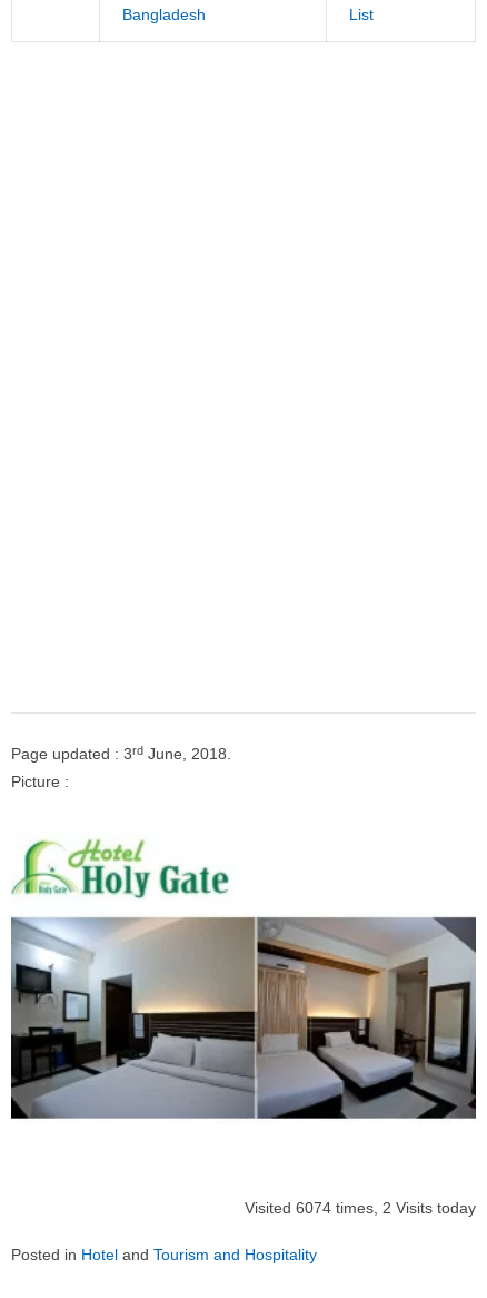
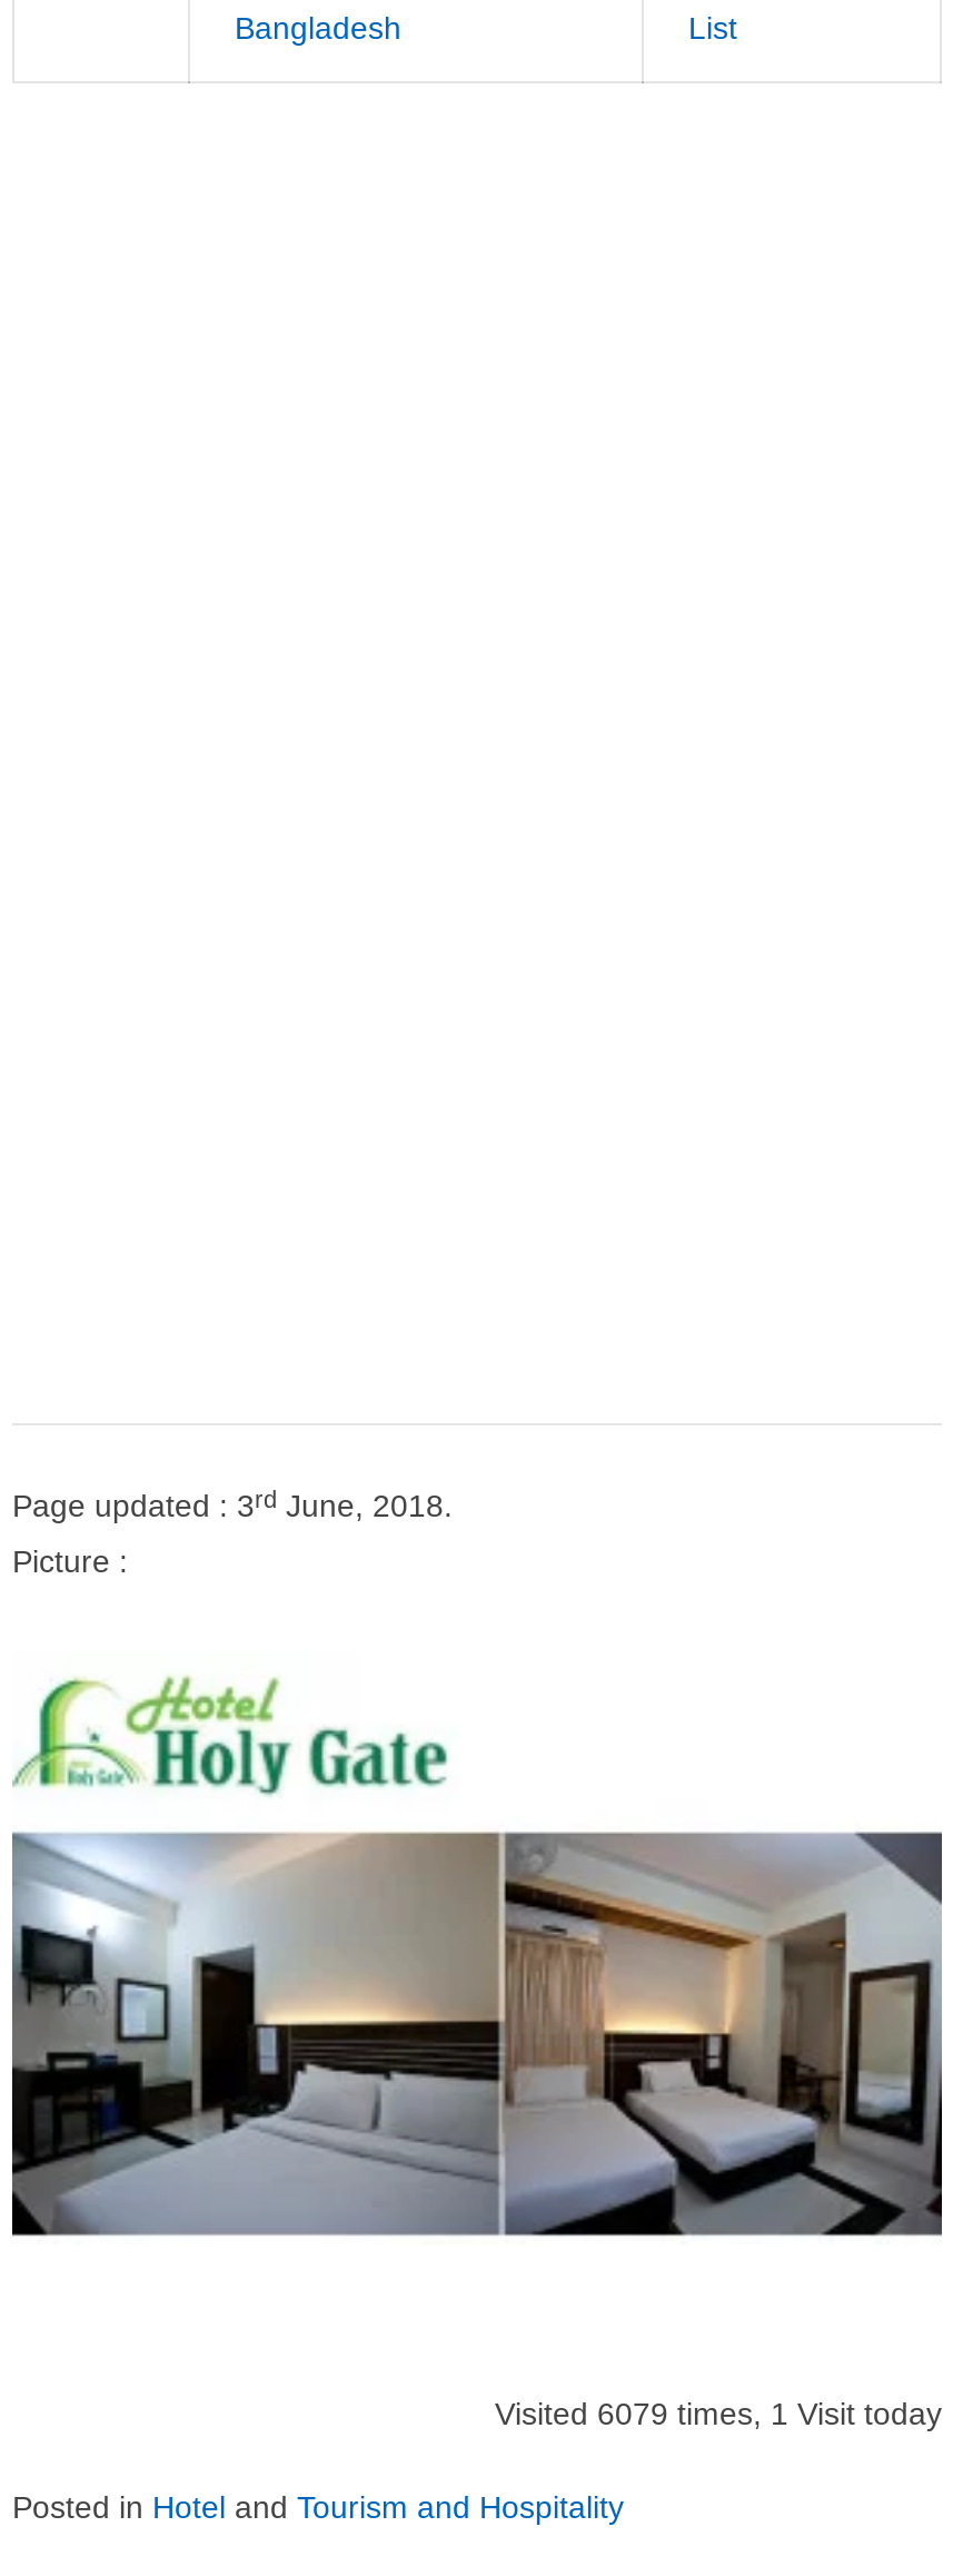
[245,1199,476,1217] Visited 6074 times, 2 Visits today -> [495,2396,942,2432] Visited 6079 times, 1 Visit today

